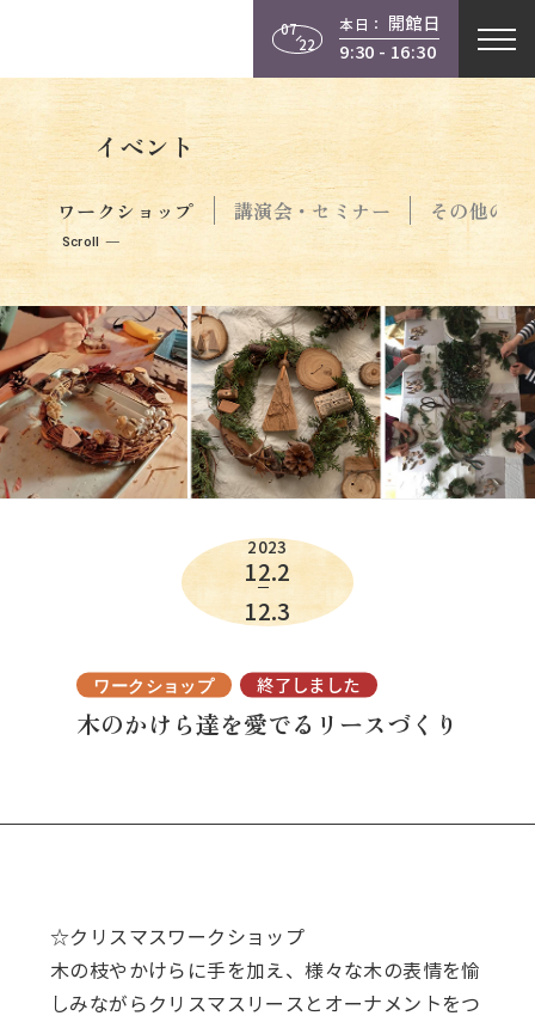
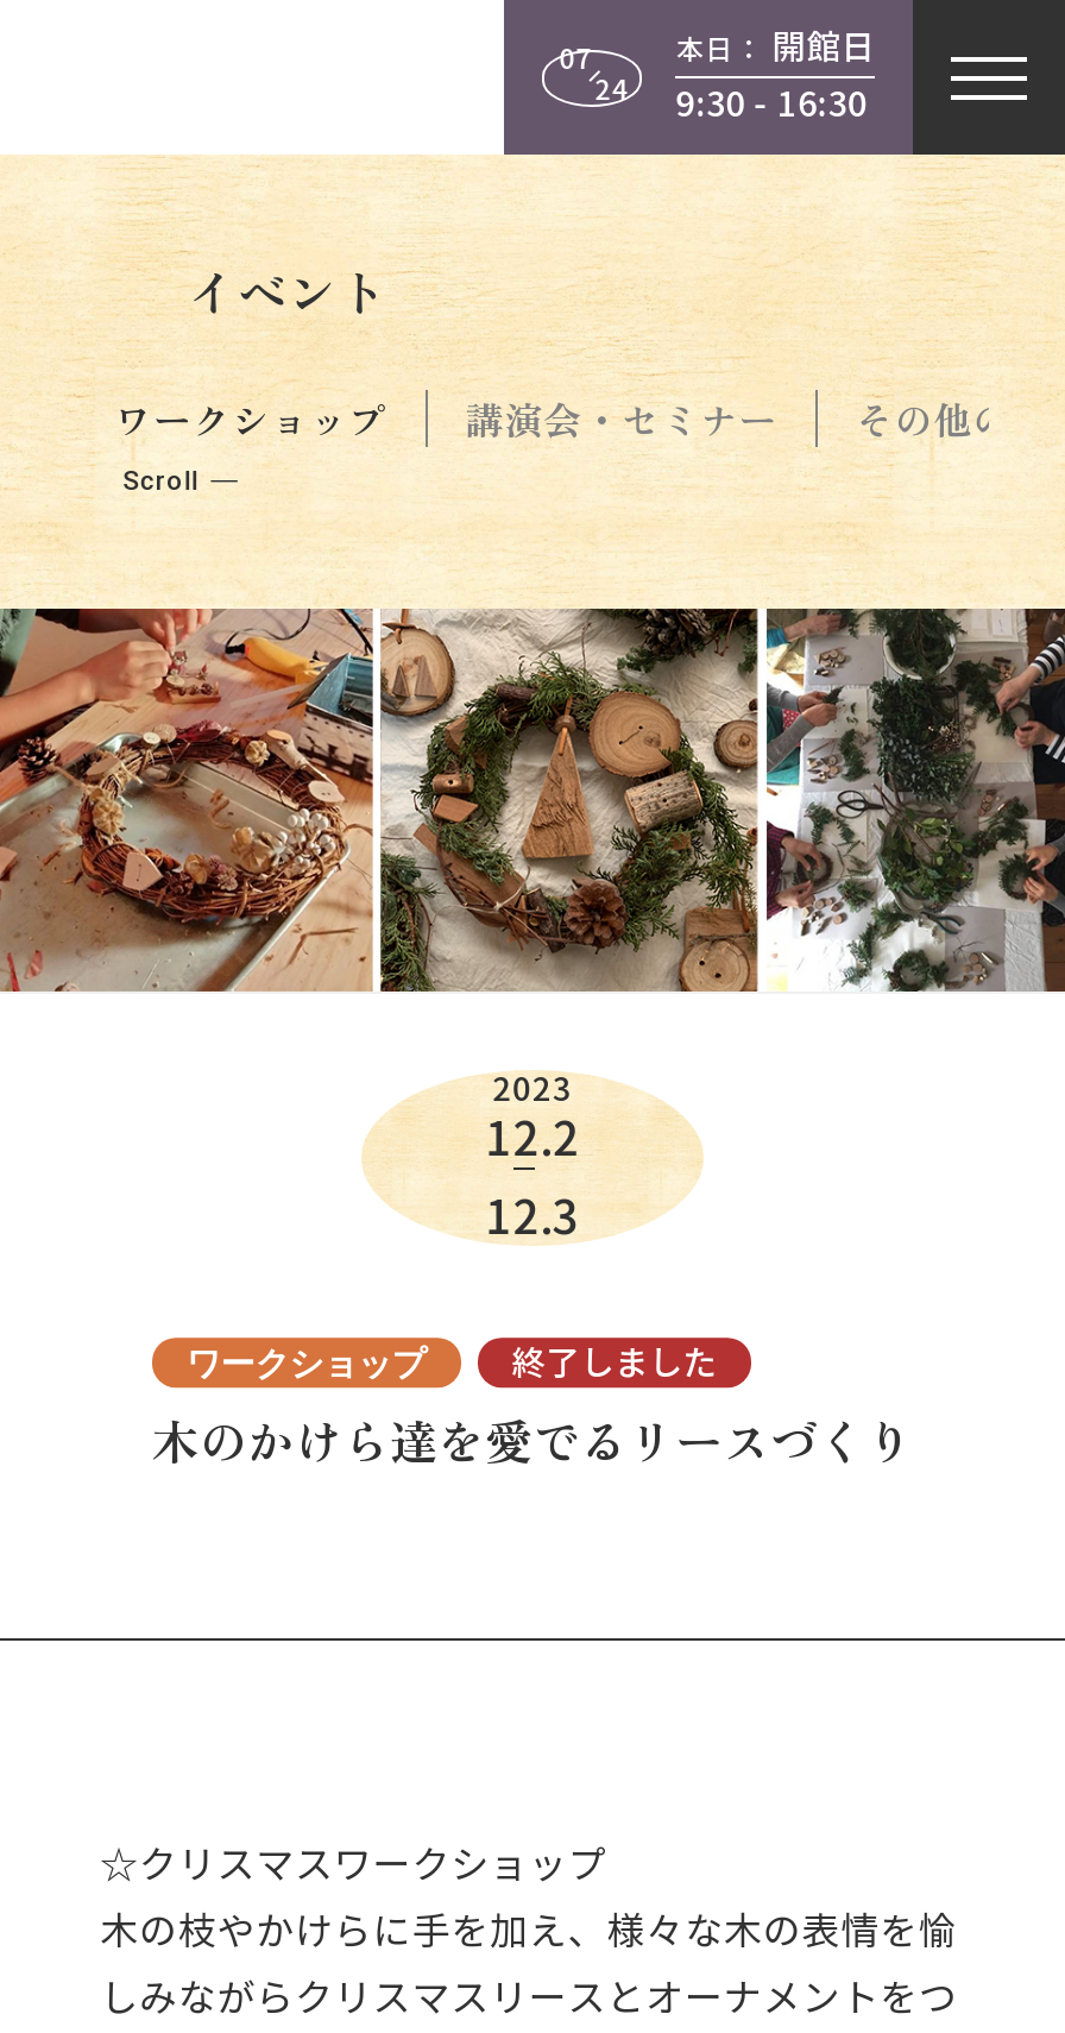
[299,36,436,64] 22 9:30 - 16:30 -> [595,73,868,128] 24 9:30 - 16:30

